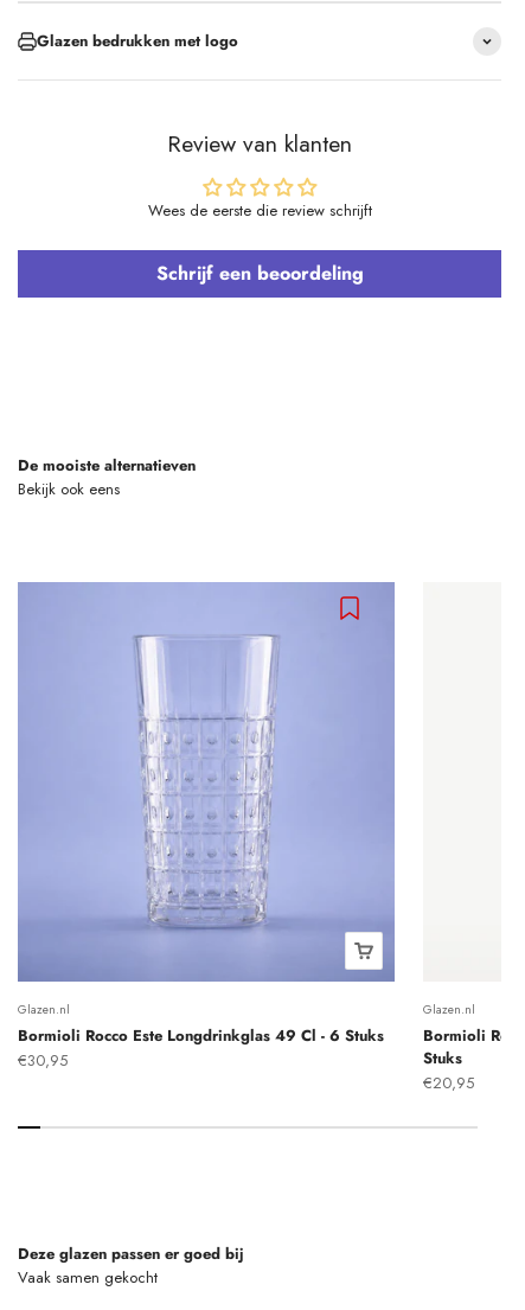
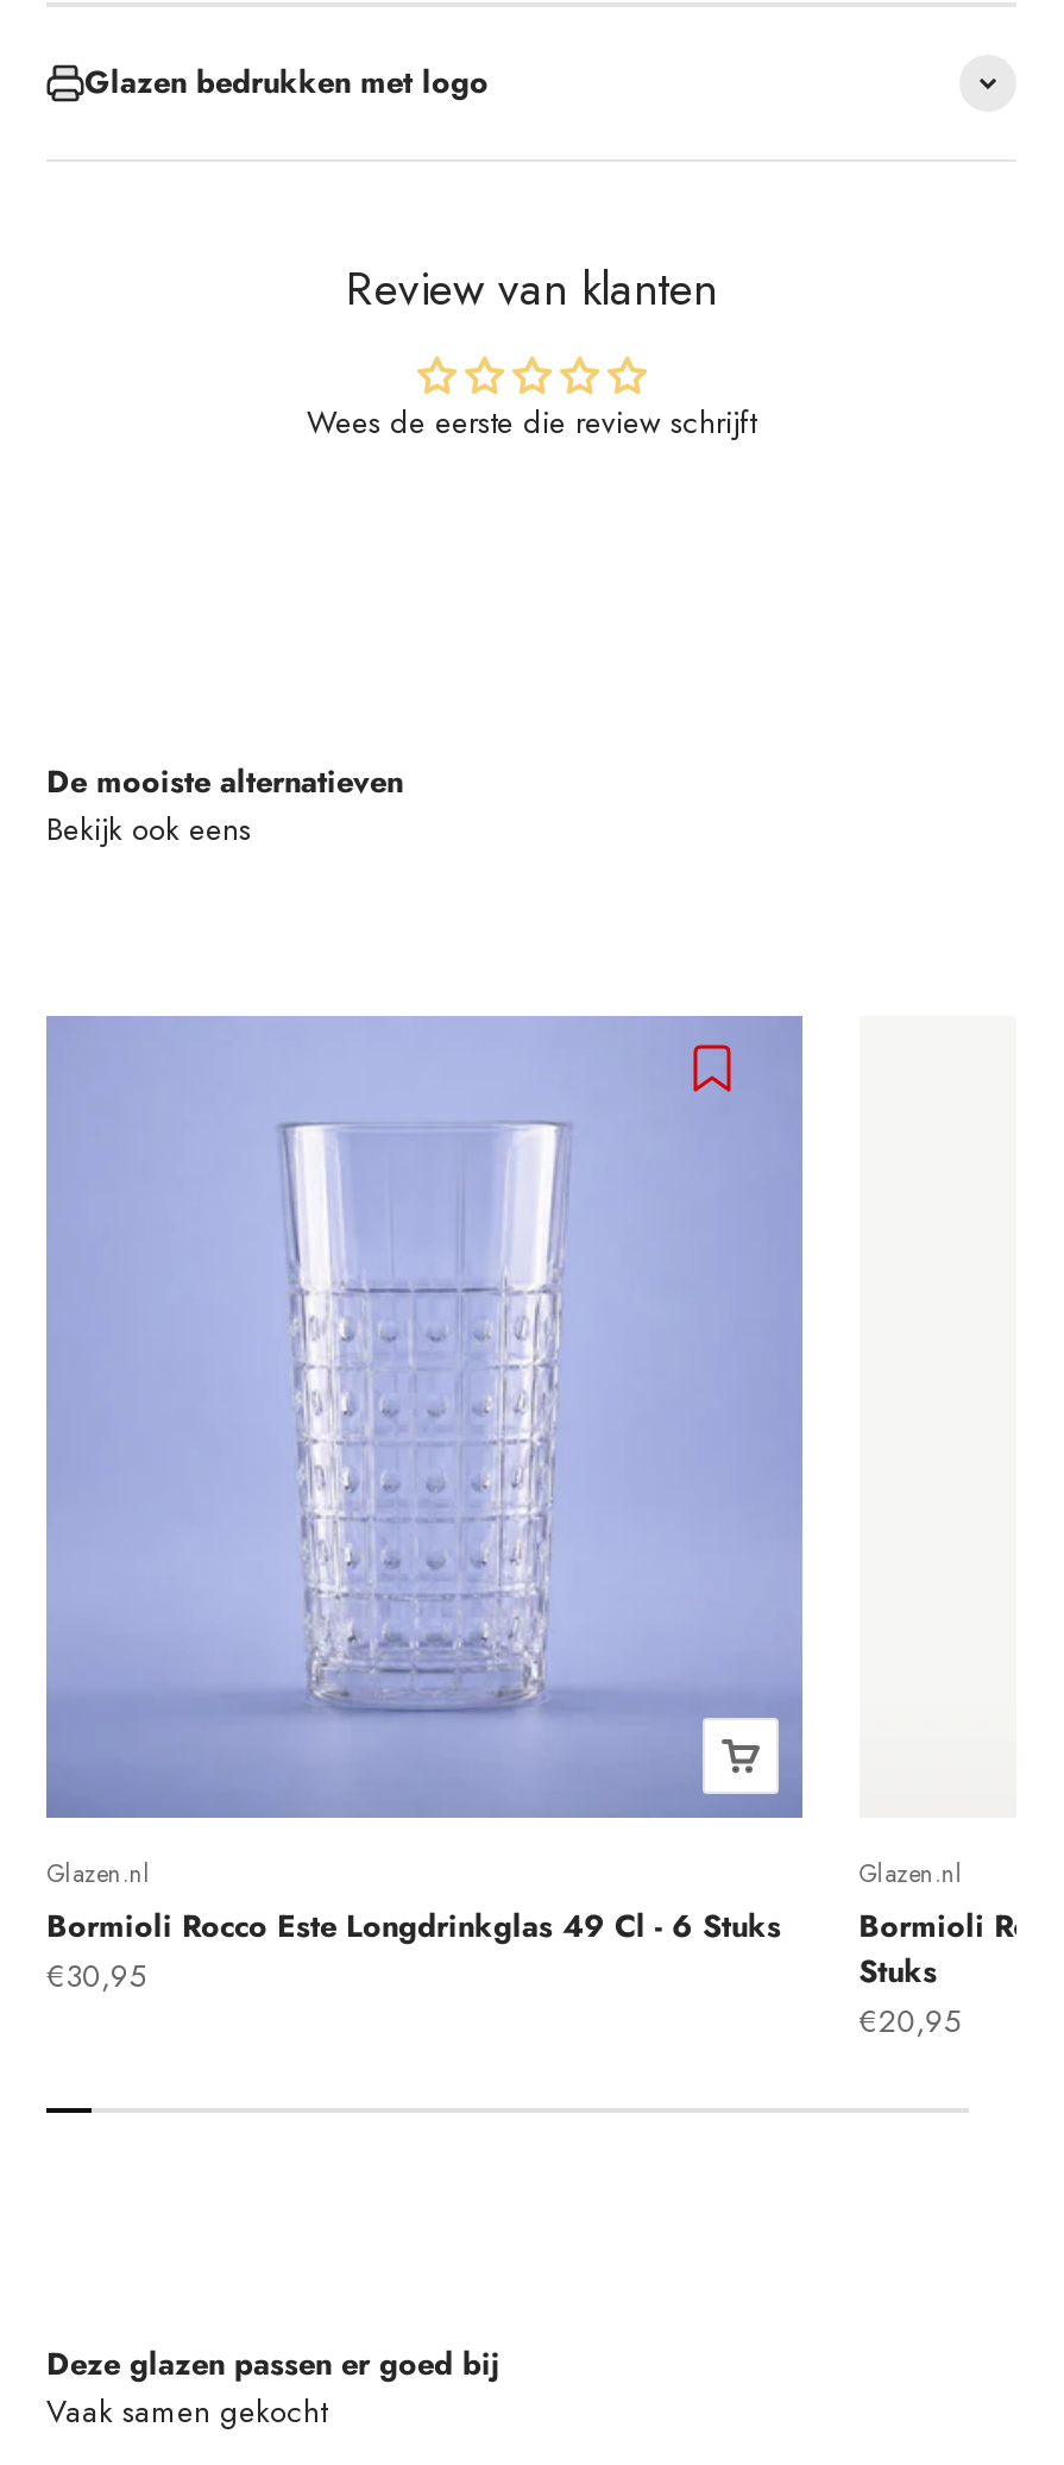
[156,259,363,286] Schrijf een beoordeling -> none

